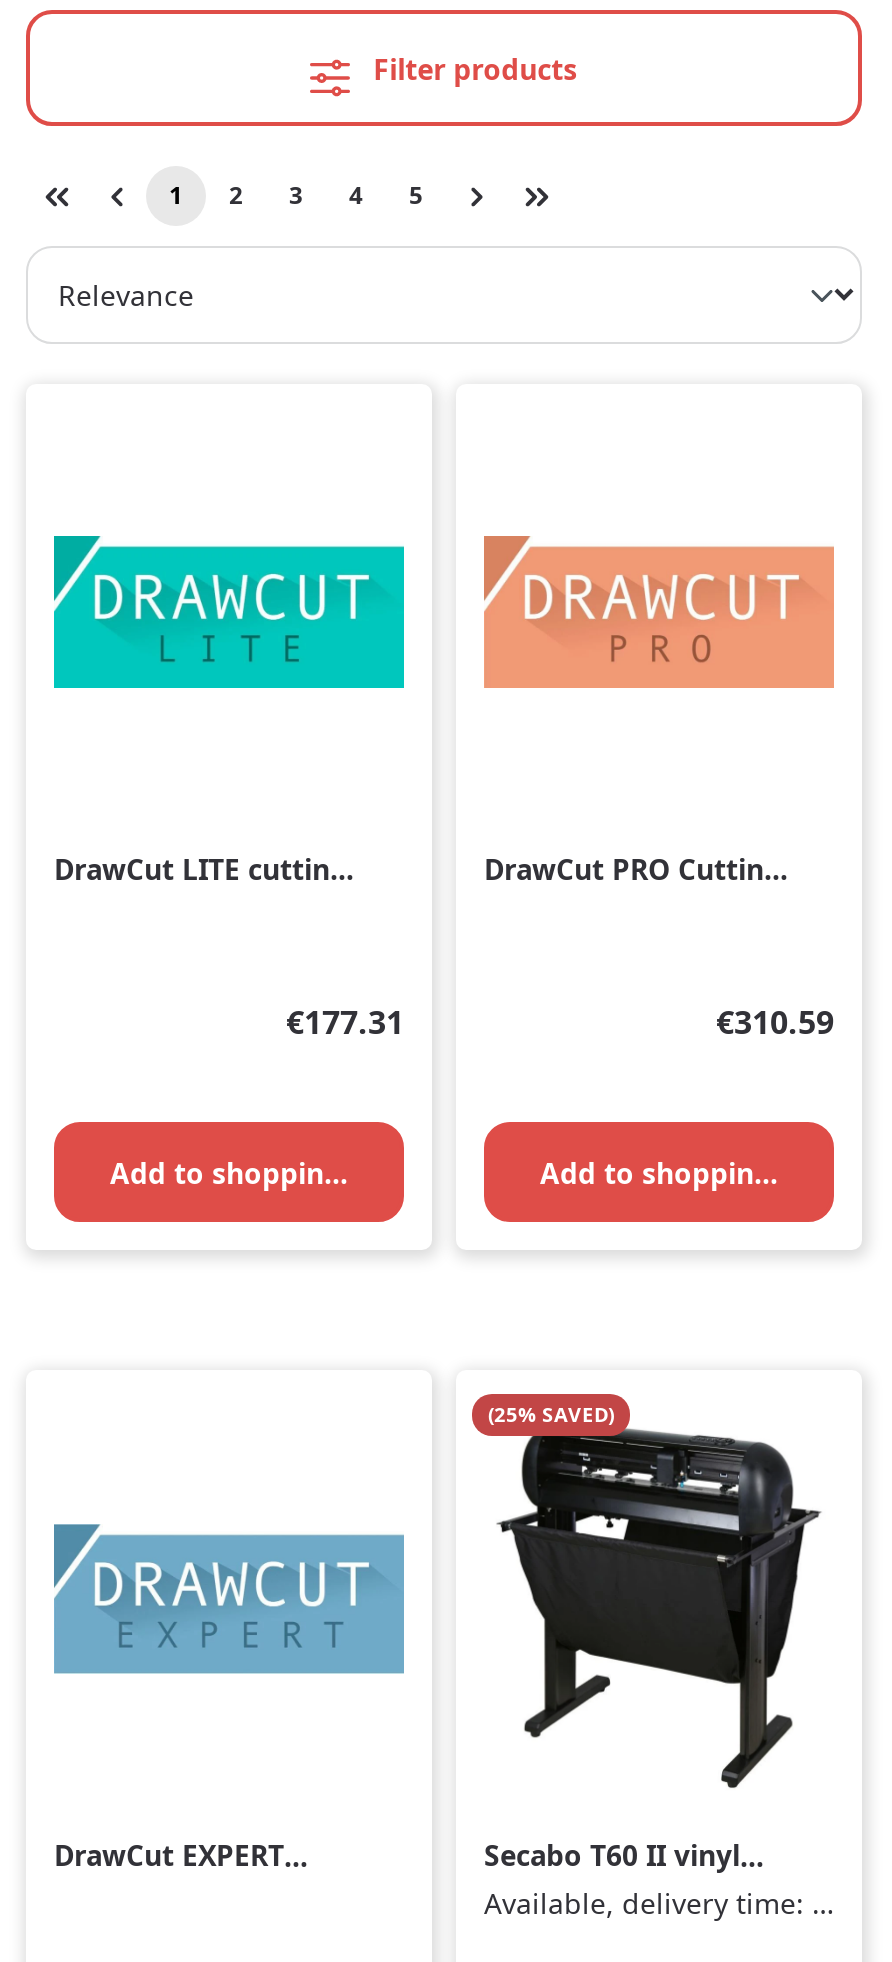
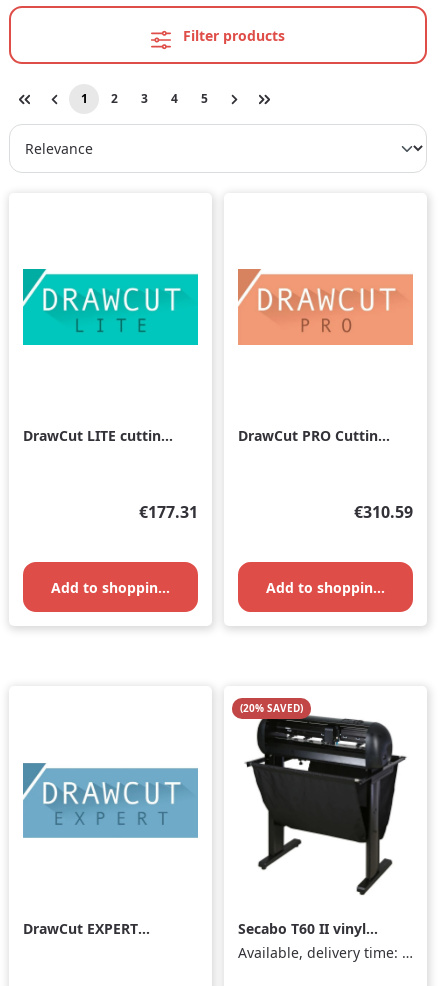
[488,1401,614,1429] (25% SAVED) -> [240,701,303,715] (20% SAVED)

